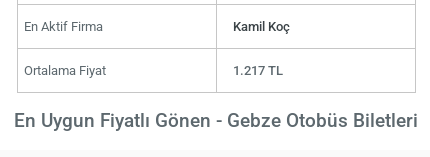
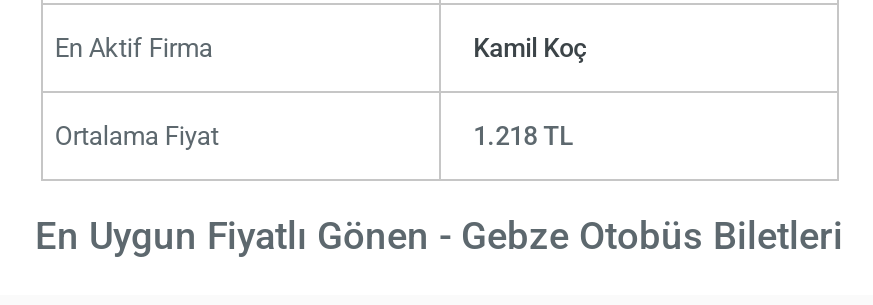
[233,63,283,78] 1.217 TL -> [473,121,573,151] 1.218 TL

